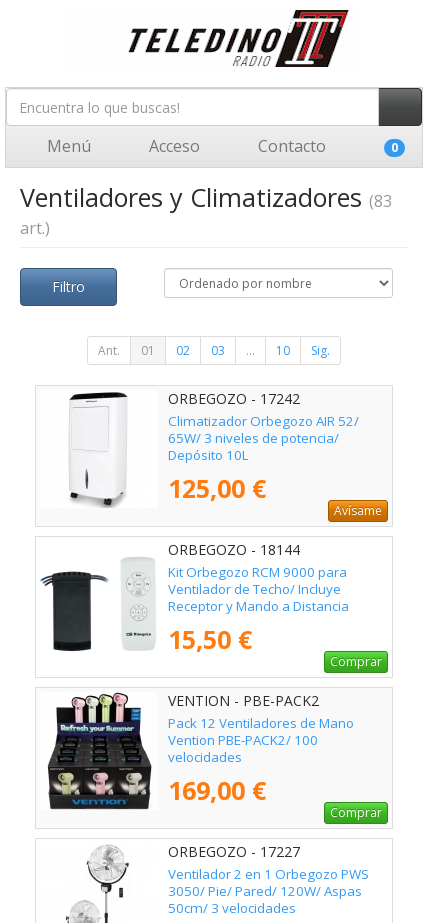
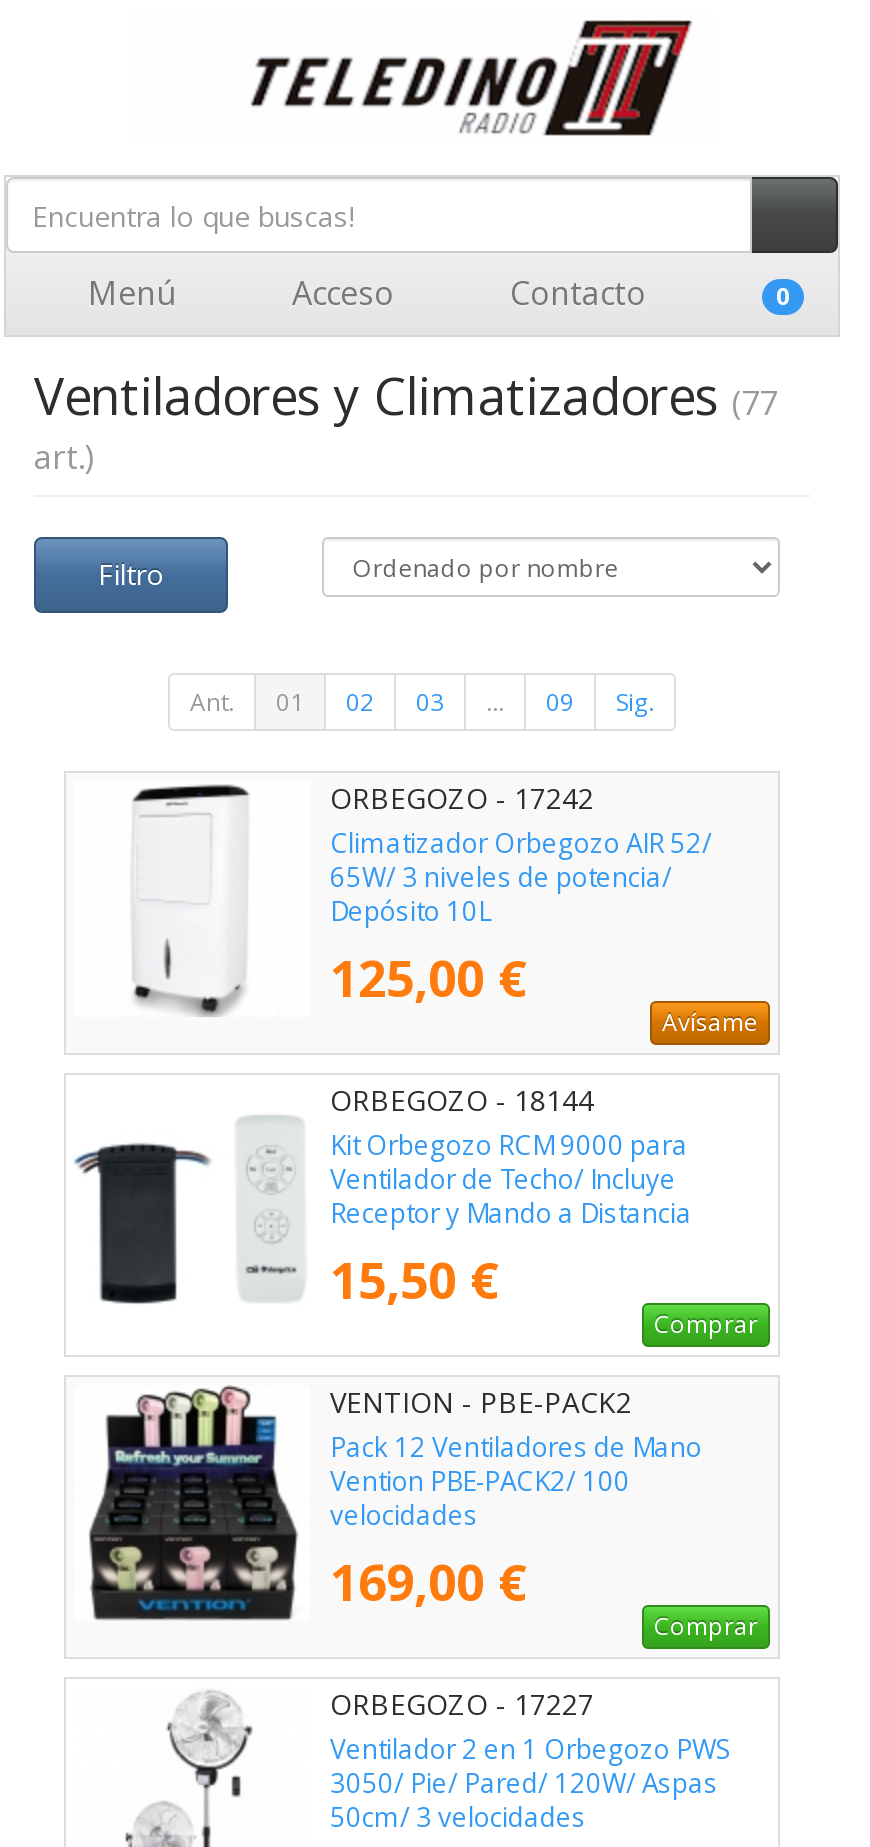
[20,180,392,214] Ventiladores y Climatizadores (83 -> [34,361,778,429] Ventiladores y Climatizadores (77
[276,342,290,359] 10 -> [546,685,574,719] 09

